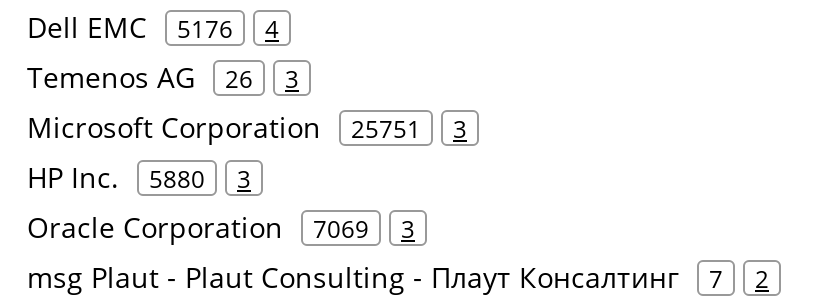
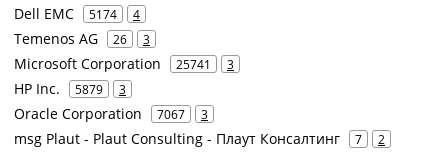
[27,8,279,46] Dell EMC 5176 4 -> [14,4,140,23] Dell EMC 5174 4
[27,108,467,146] Microsoft Corporation 25751 3 -> [14,54,234,73] Microsoft Corporation 25741 3
[27,158,251,196] HP Inc. 5880 3 -> [14,79,126,98] HP Inc. 5879 3
[27,208,415,246] Oracle Corporation 7069 3 -> [14,104,208,123] Oracle Corporation 7067 3

